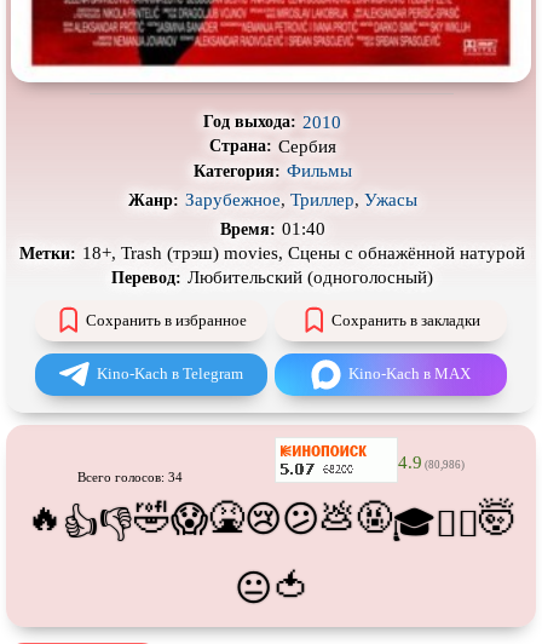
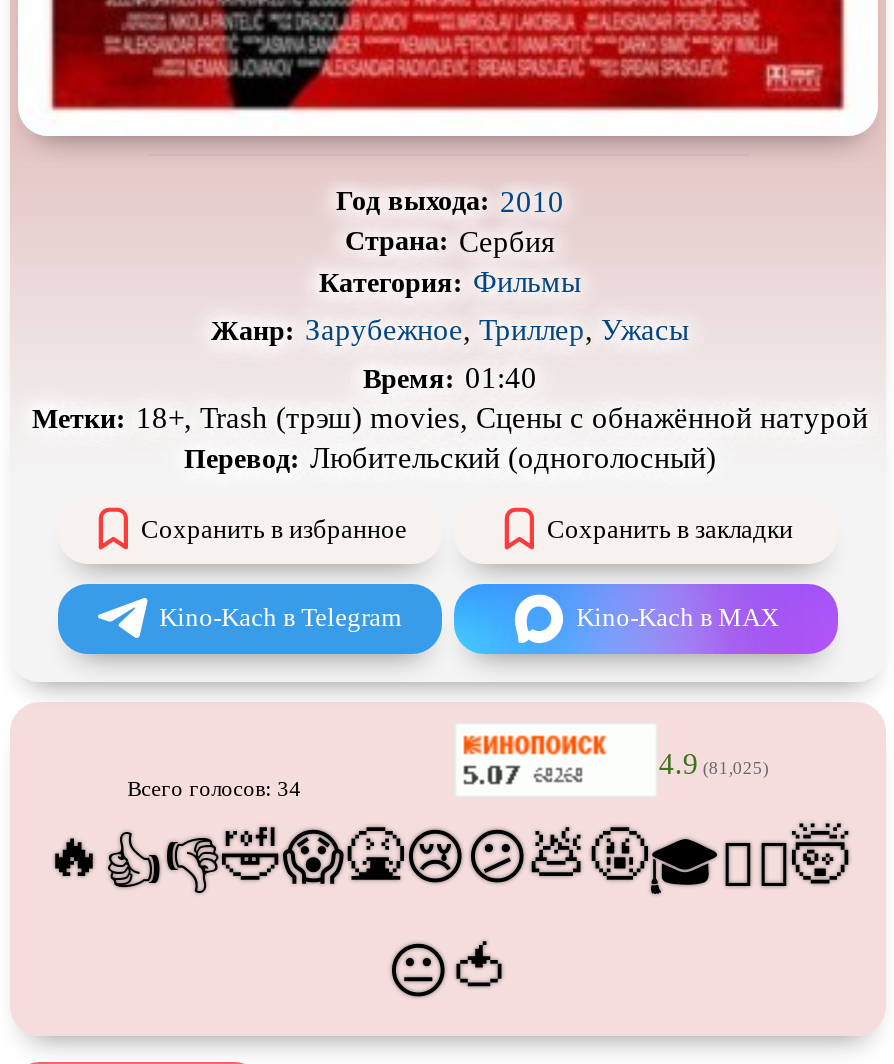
[398,453,465,472] 4.9 (80,986) -> [659,748,769,780] 4.9 (81,025)

